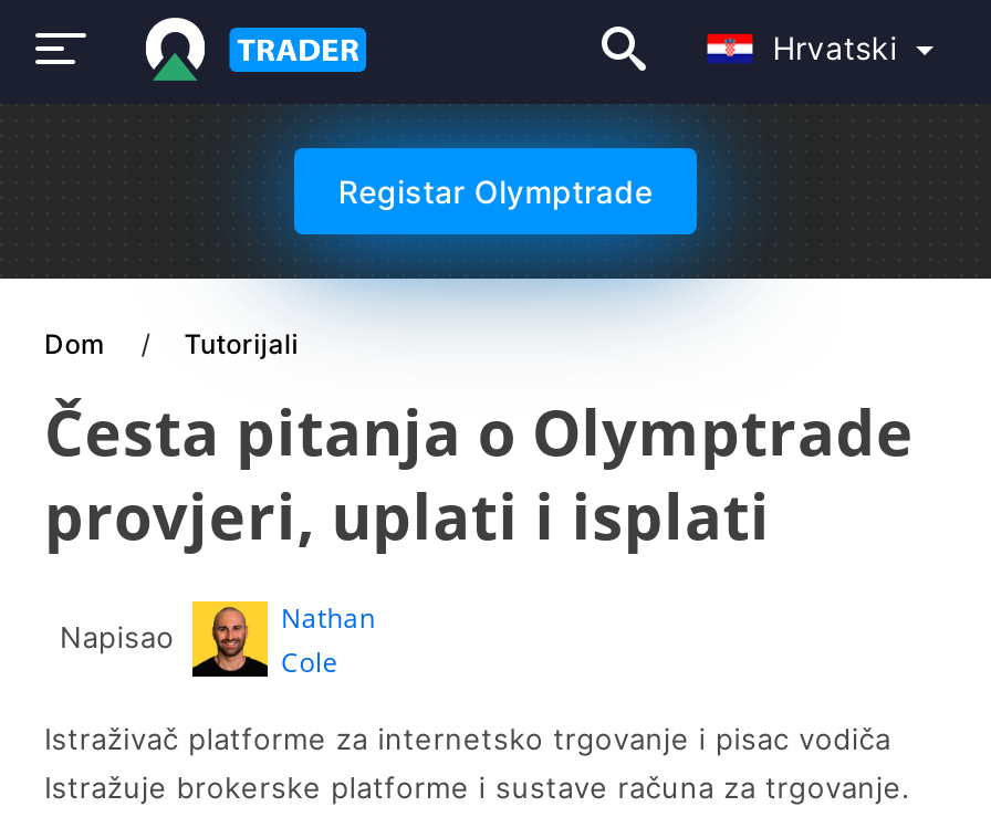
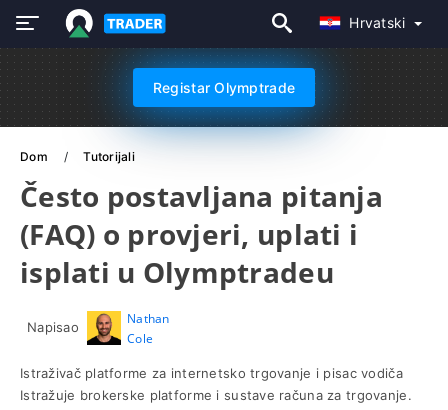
[44,389,914,557] Česta pitanja o Olymptrade | provjeri, uplati i isplati -> [20,177,383,291] Često postavljana pitanja | (FAQ) o provjeri, uplati i | isplati u Olymptradeu

